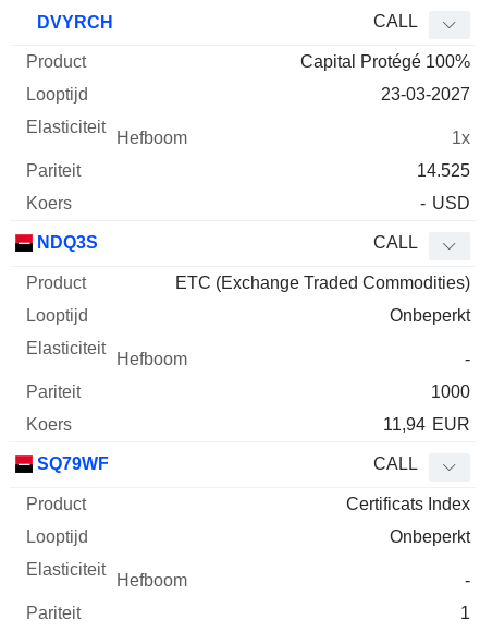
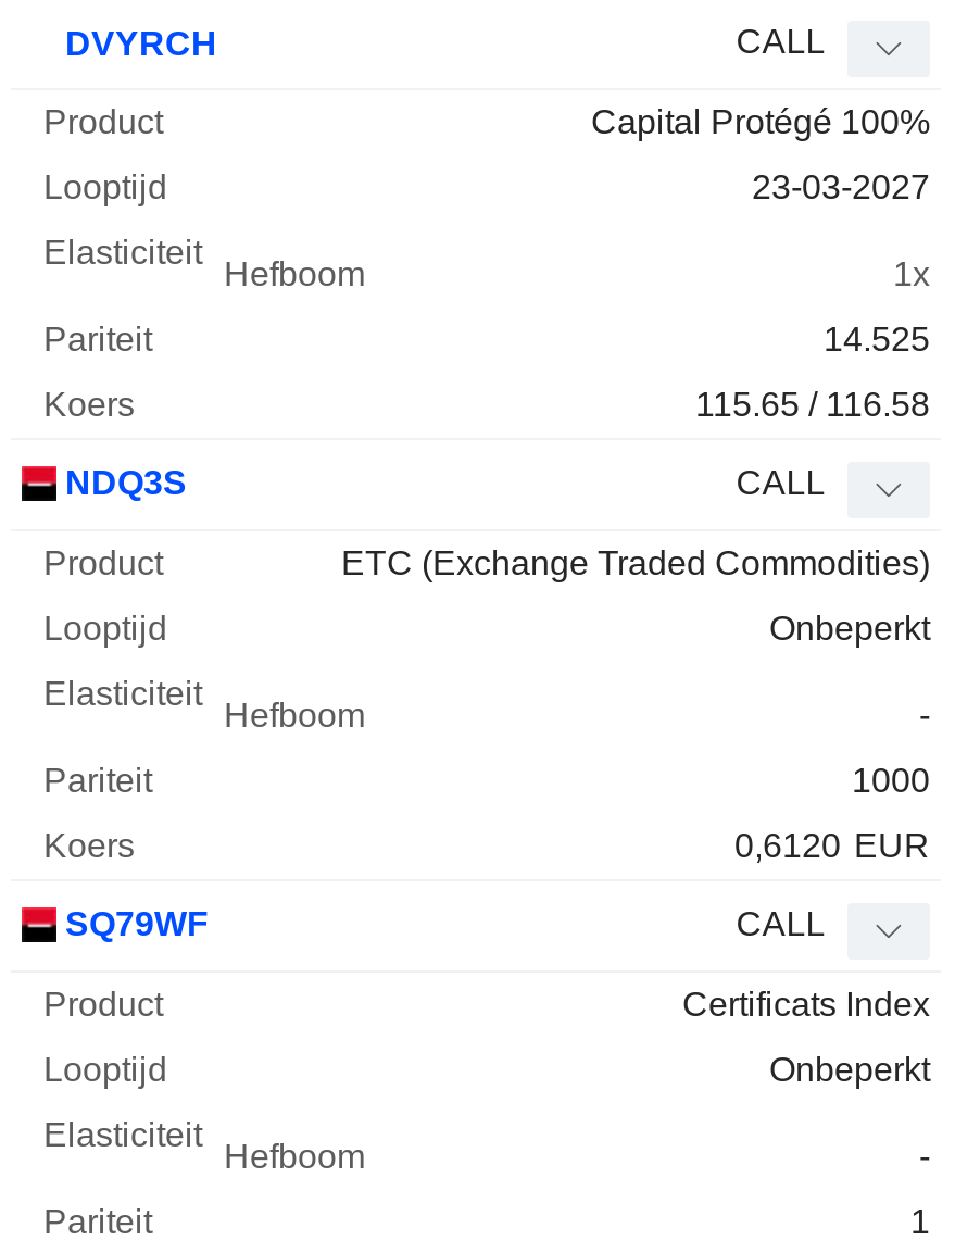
[420,194,470,213] - USD -> [695,386,930,423] 115.65 / 116.58
[383,415,470,434] 11,94 EUR -> [734,827,930,864] 0,6120 EUR

